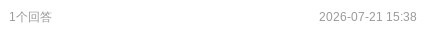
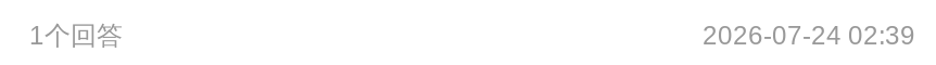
[319,10,417,24] 2026-07-21 15:38 -> [703,21,915,51] 2026-07-24 02:39

